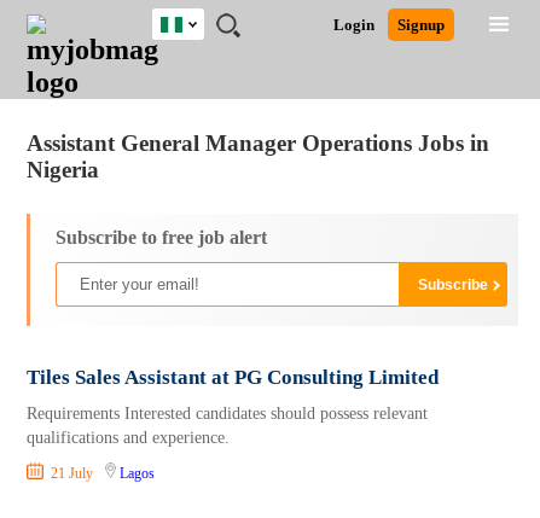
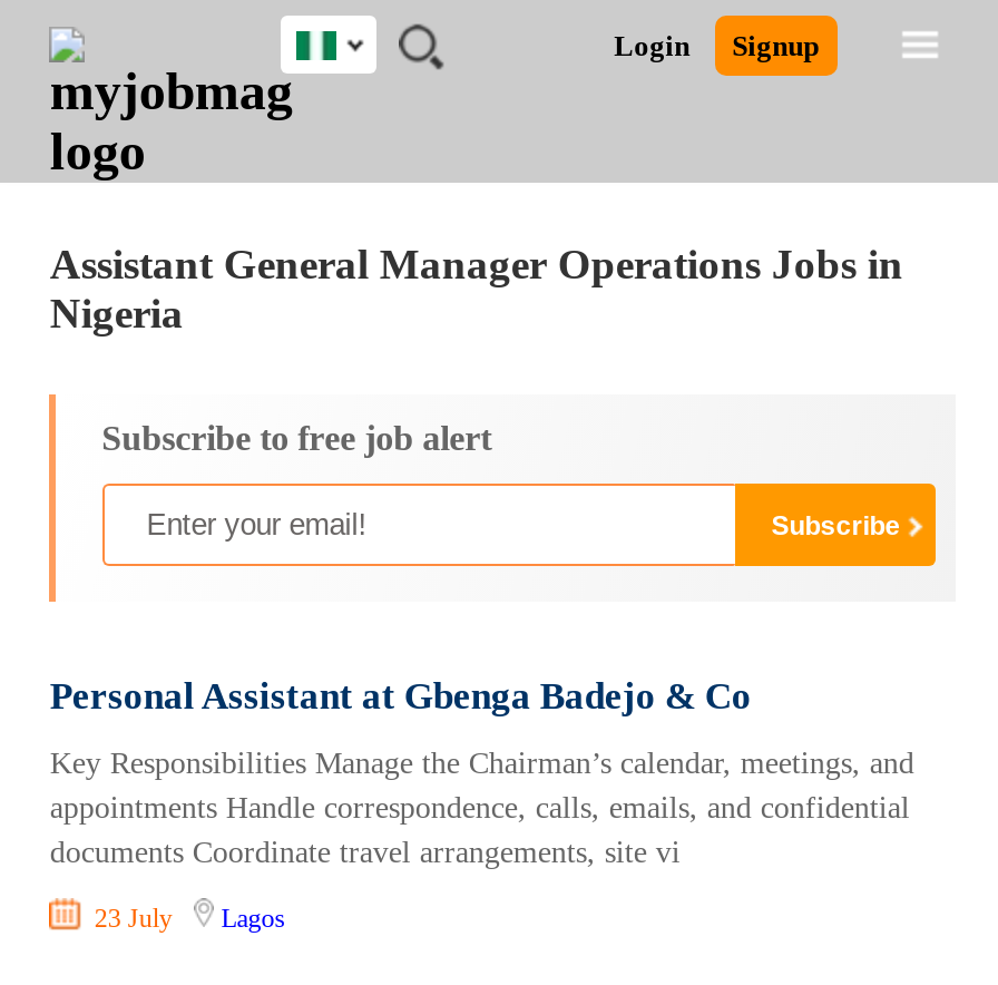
[27,366,439,389] Tiles Sales Assistant at PG Consulting Limited -> [50,676,752,718] Personal Assistant at Gbenga Badejo & Co
[27,405,428,447] Requirements Interested candidates should possess relevant | qualifications and experience. -> [50,747,914,870] Key Responsibilities Manage the Chairman’s calendar, meetings, and | appointments Handle correspondence, calls, emails, and confidential | documents Coordinate travel arrangements, site vi
[51,465,155,482] 21 July Lagos -> [94,903,286,934] 23 July Lagos

